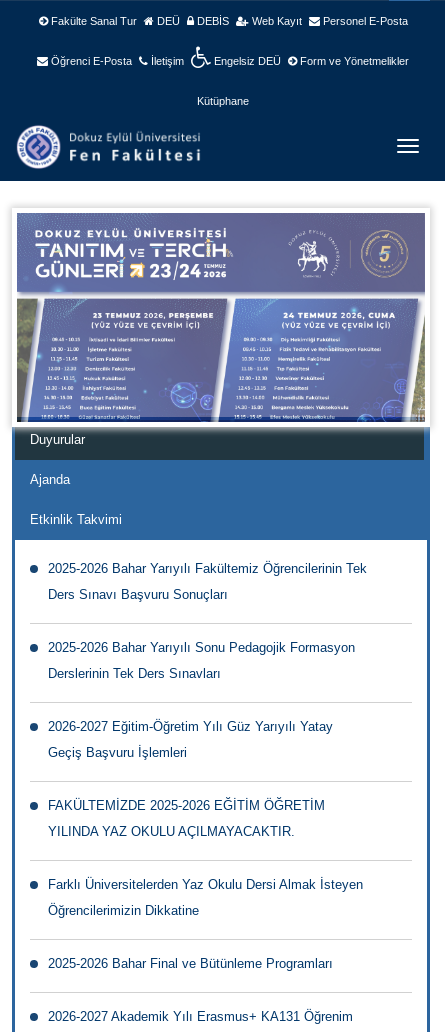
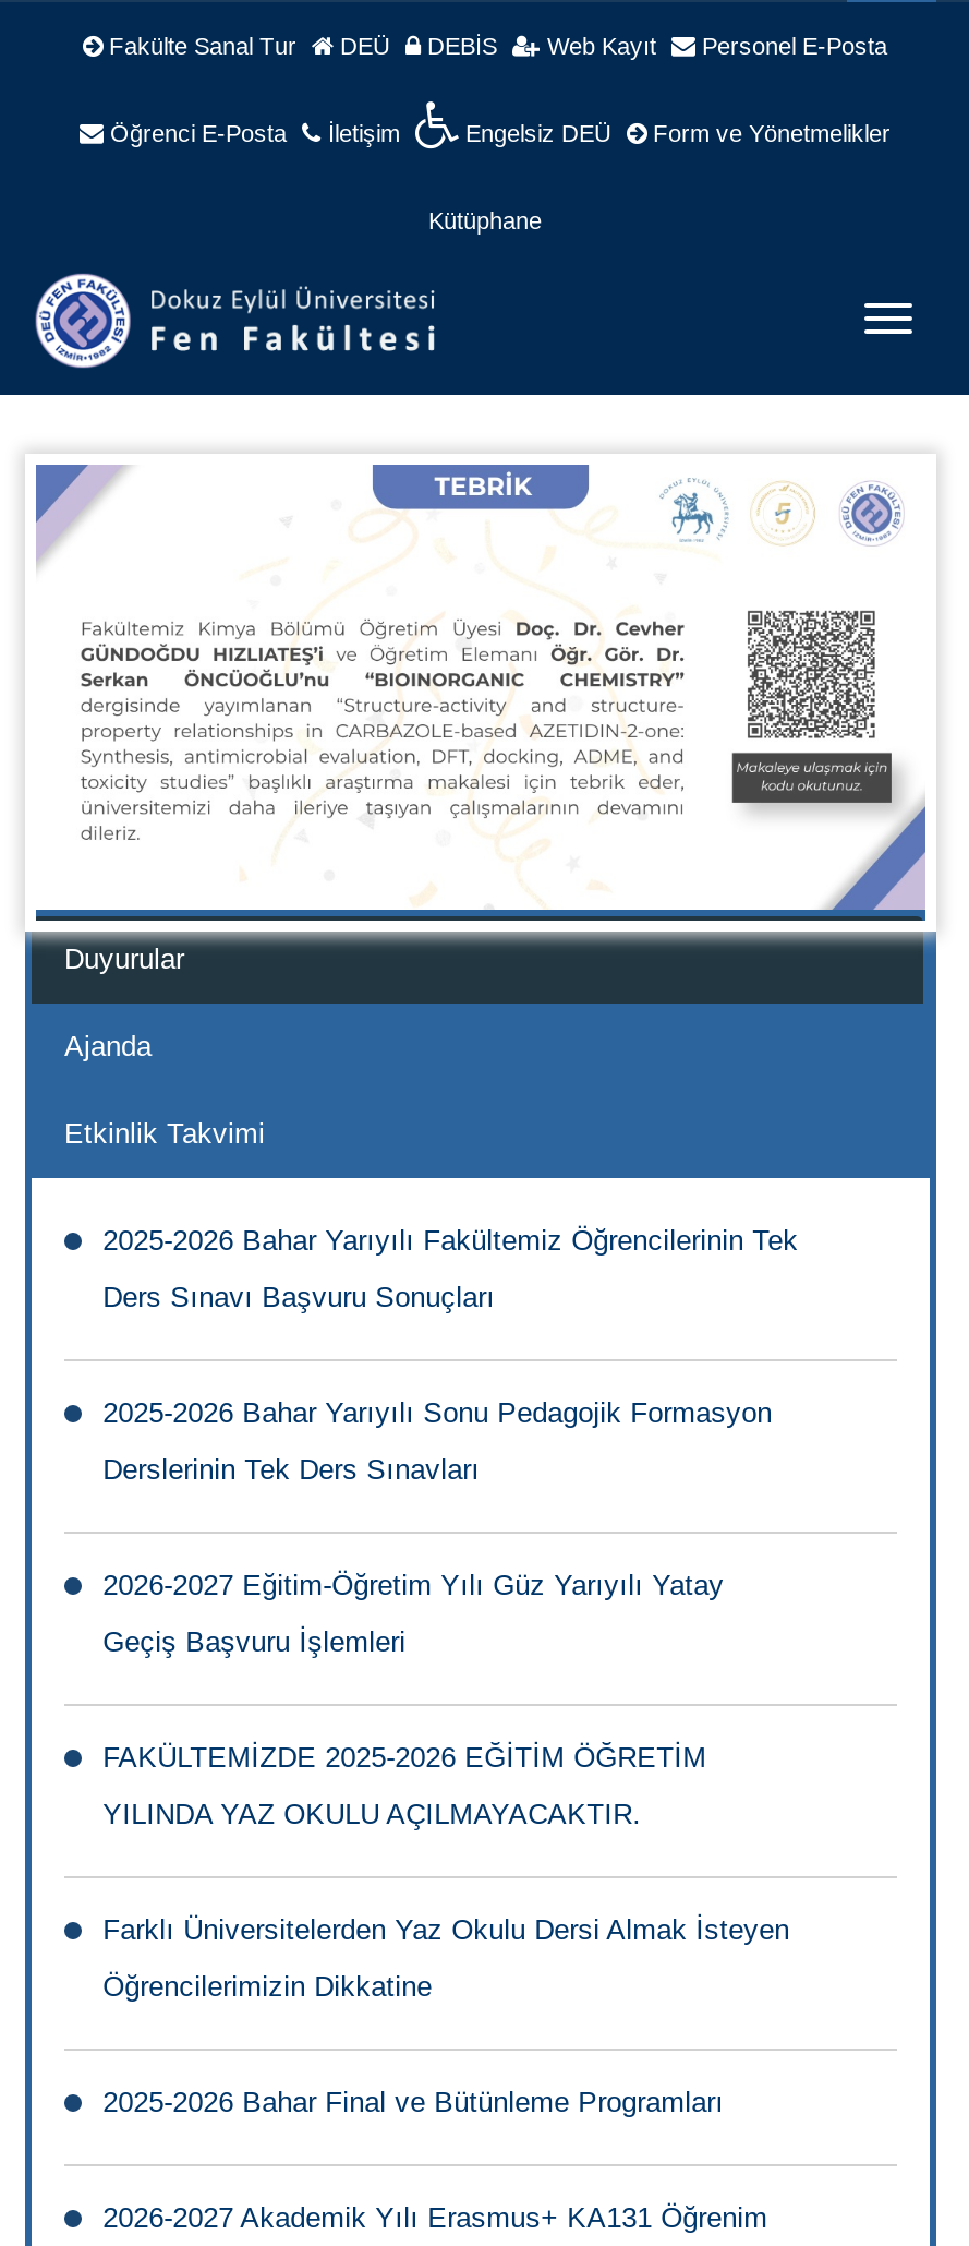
[16,212,426,422] [image] -> [36,465,925,921] [image]

